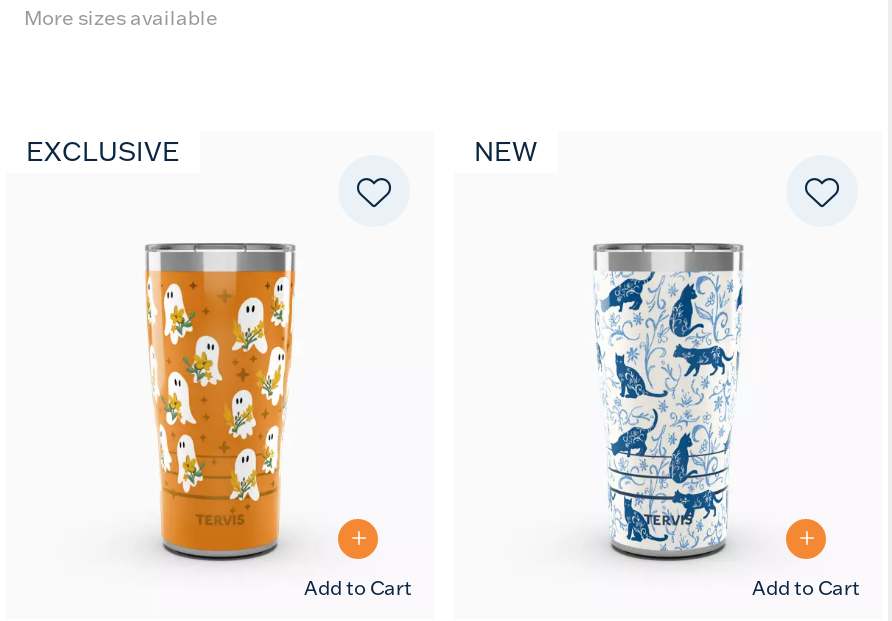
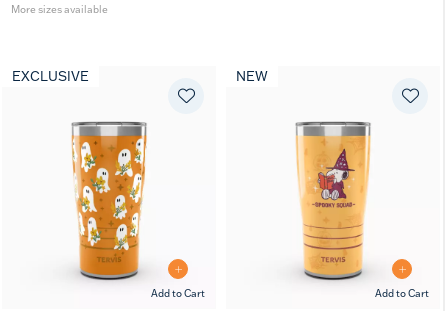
[594,270,744,562] [image] -> [295,135,371,281] [image]

